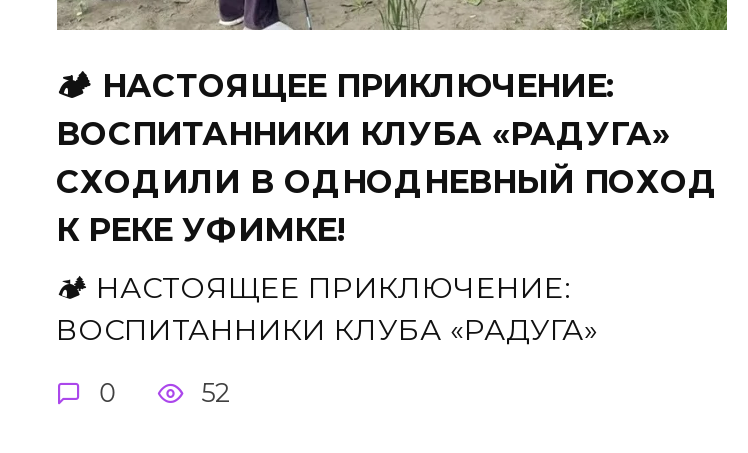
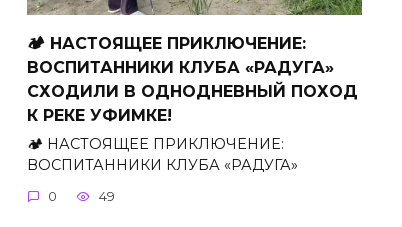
[201,379,229,409] 52 -> [99,189,115,204] 49

